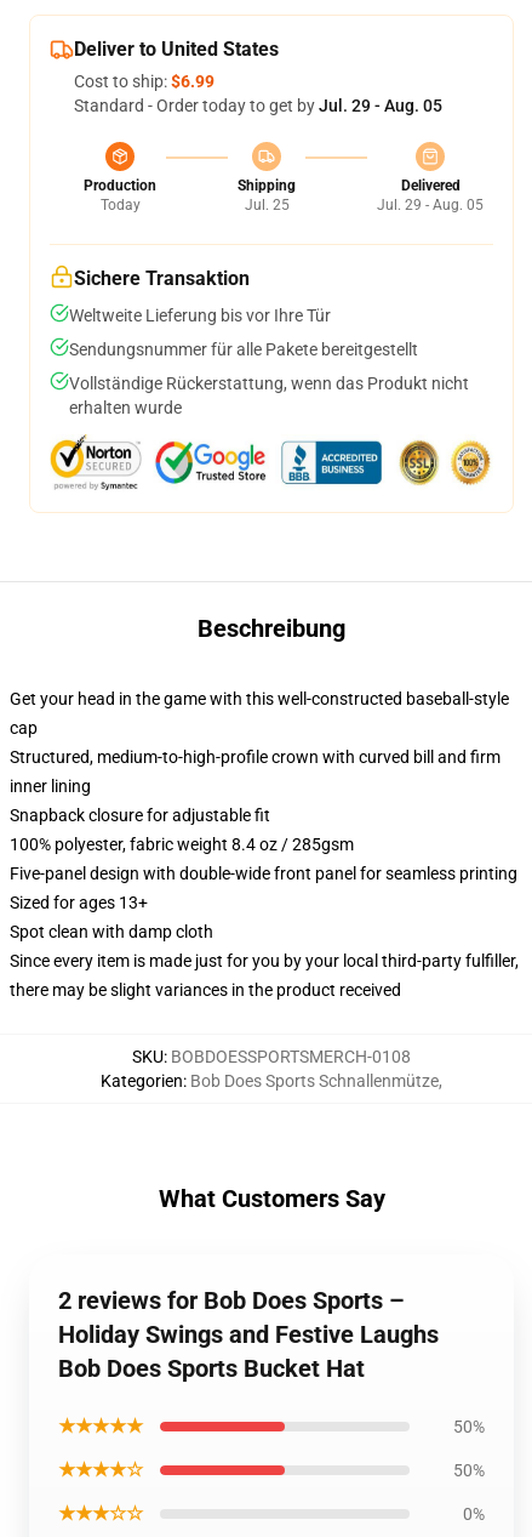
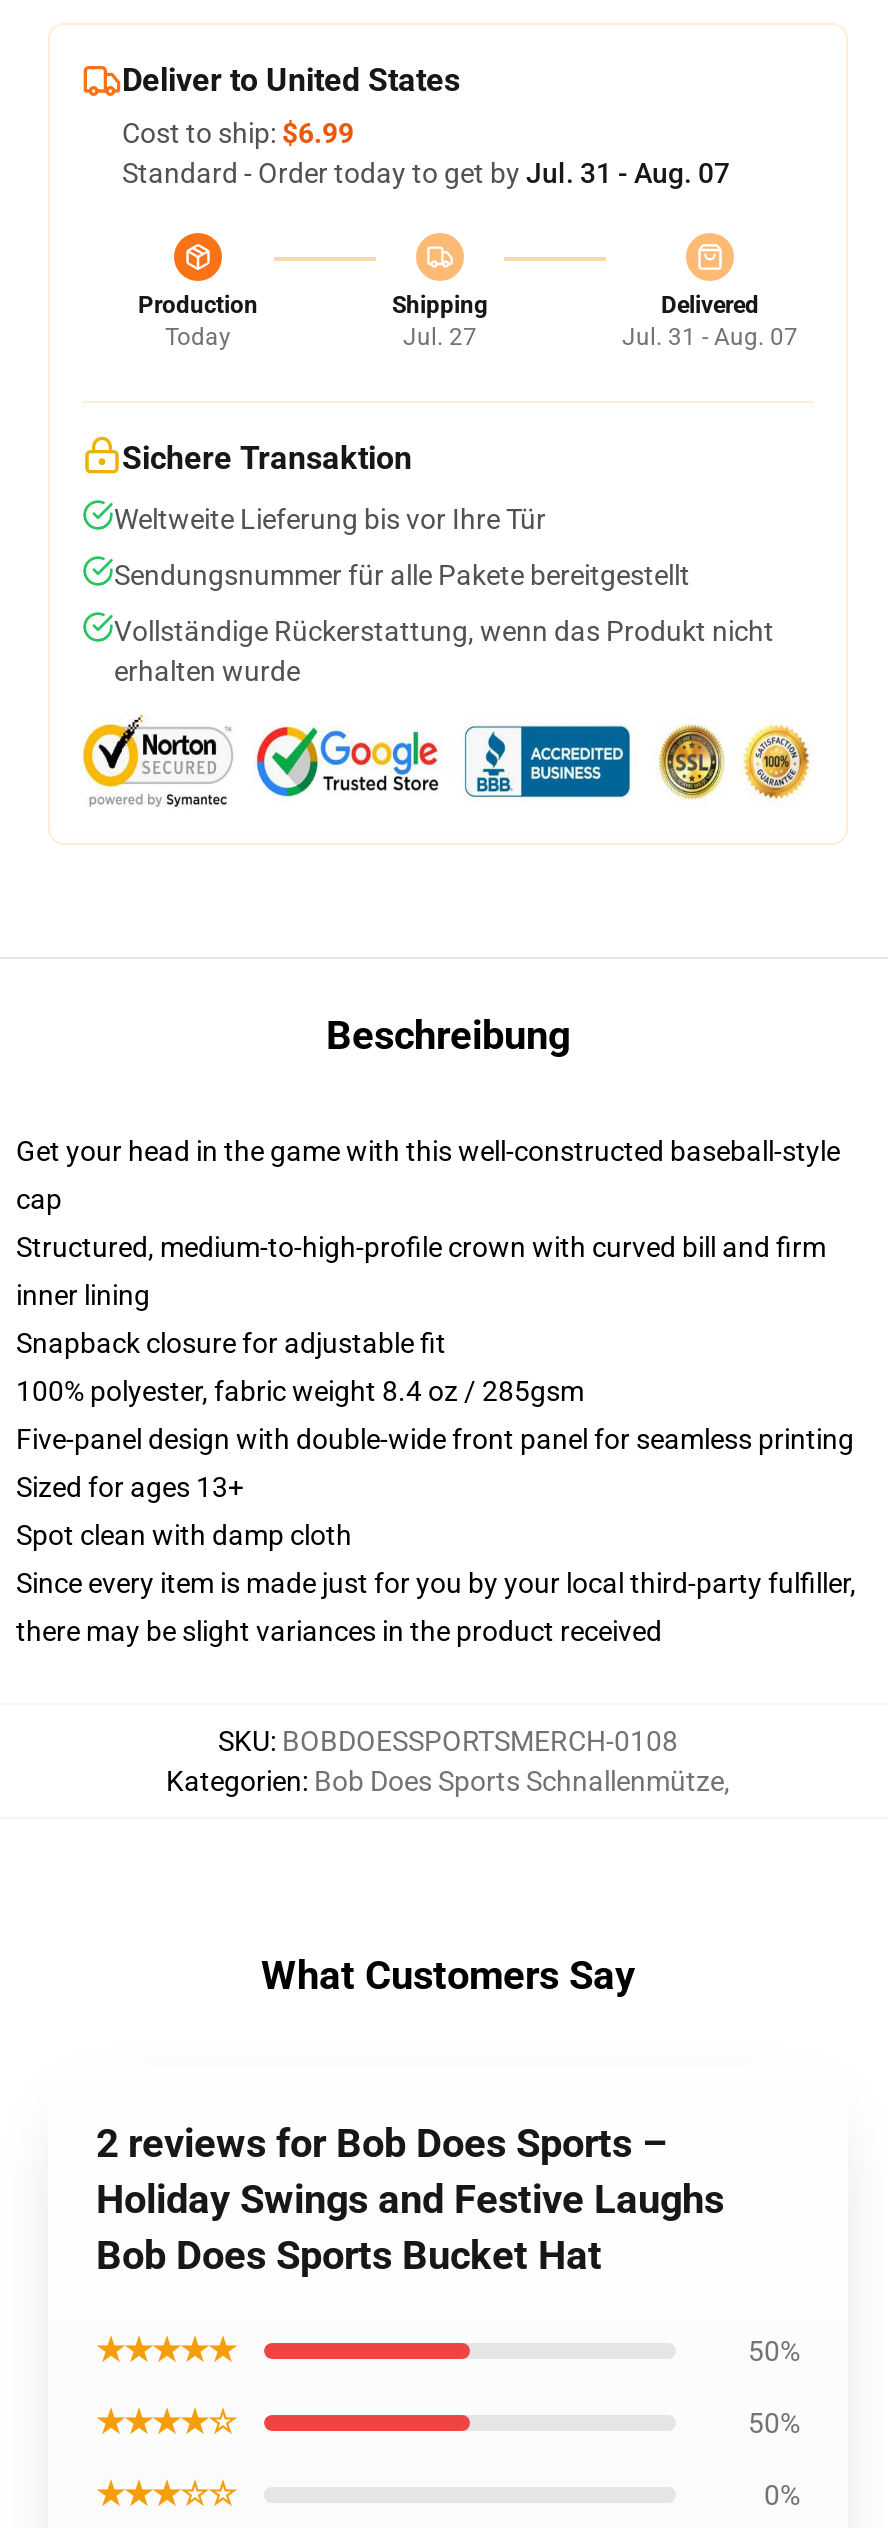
[74,96,442,115] Standard - Order today to get by Jul. 29 - Aug. 05 -> [122,157,730,189] Standard - Order today to get by Jul. 31 - Aug. 07
[244,197,289,214] Jul. 25 -> [403,323,477,351] Jul. 27
[377,197,484,214] Jul. 29 - Aug. 05 -> [622,323,798,351] Jul. 31 - Aug. 07

